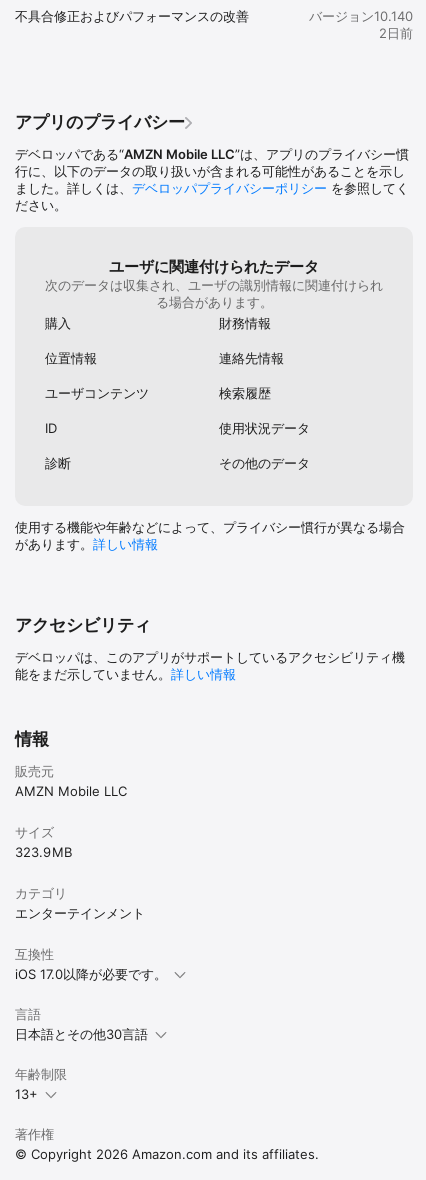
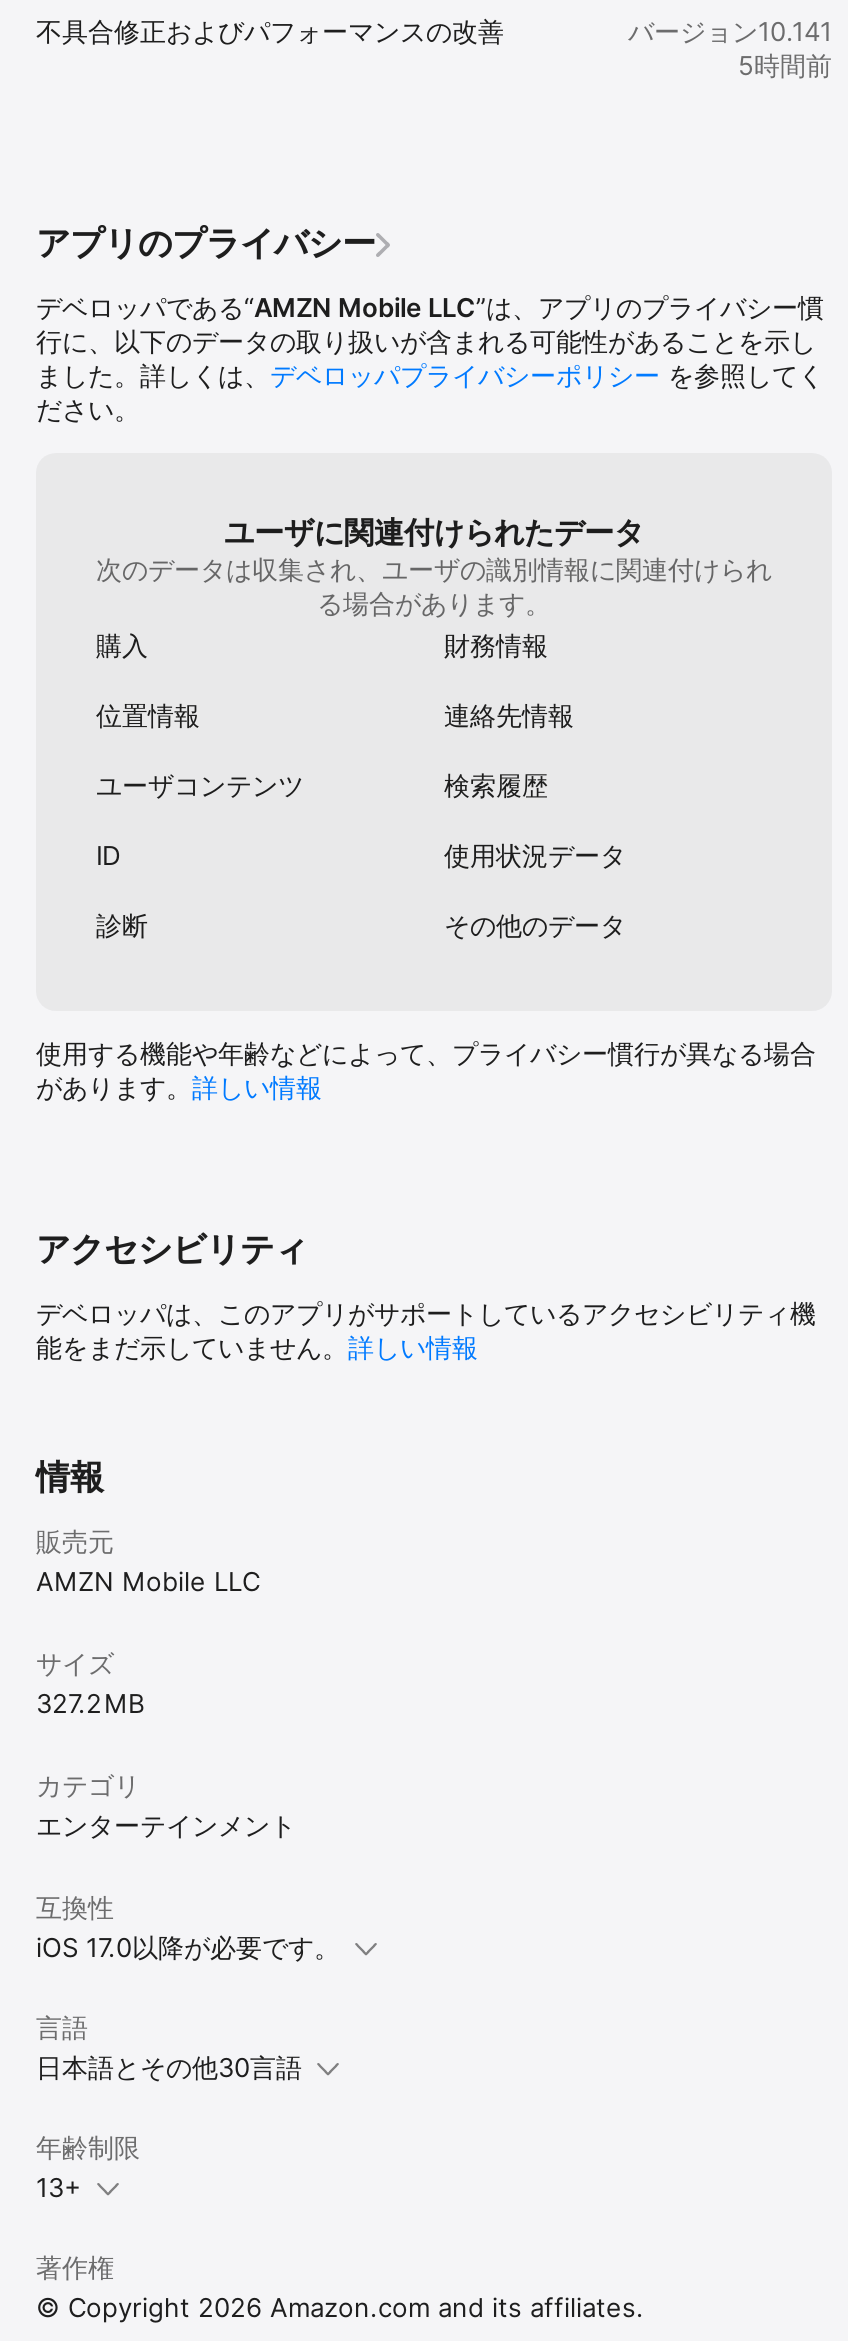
[309,8,413,41] バージョン10.140 | 2日前 -> [628,14,832,80] バージョン10.141 | 5時間前
[15,844,72,860] 323.9 MB -> [36,1686,144,1718] 327.2 MB

